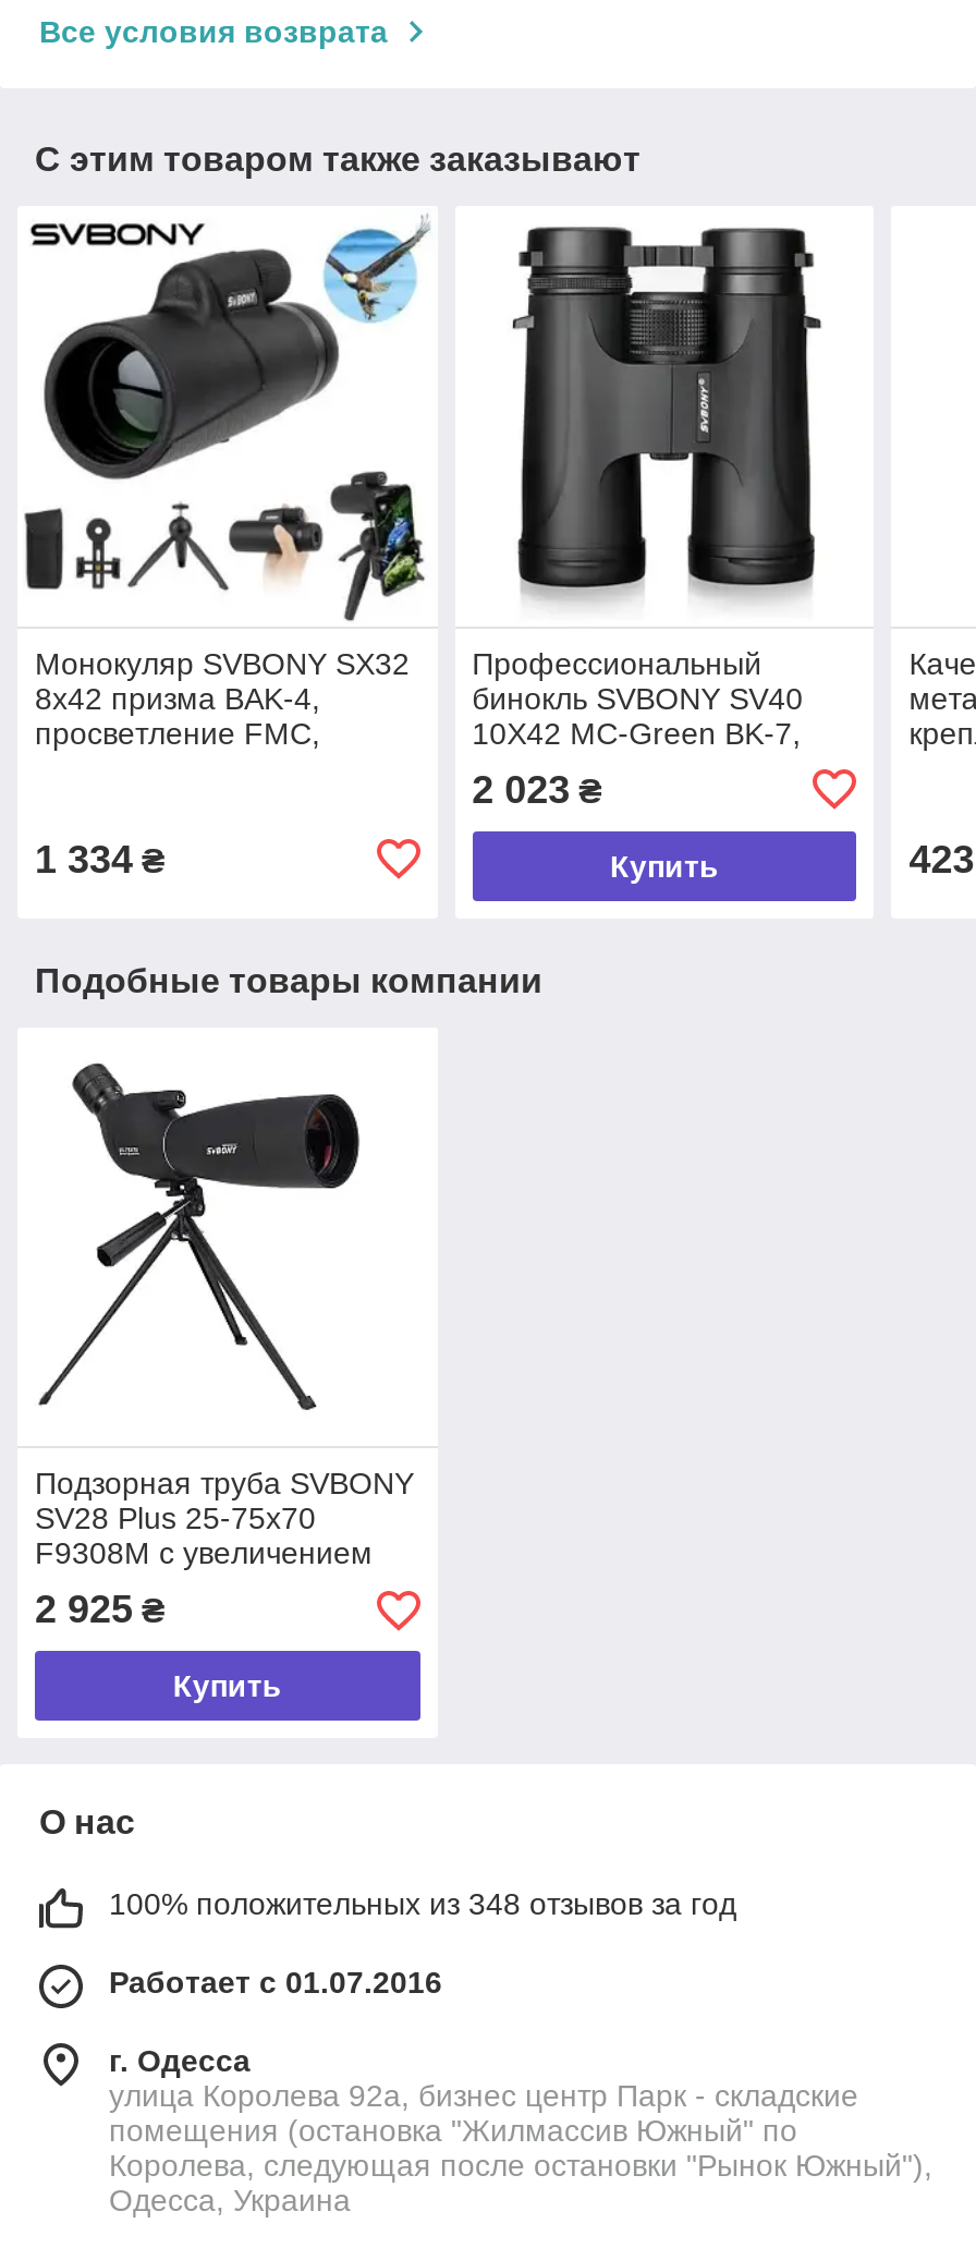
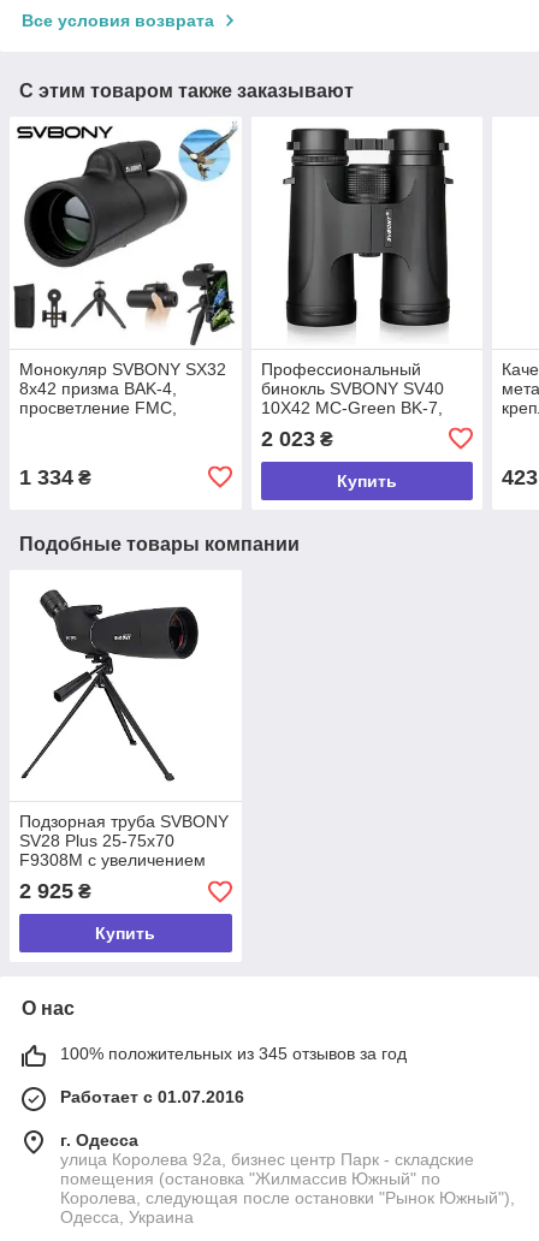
[109,1887,736,1922] 100% положительных из 348 отзывов за год -> [60,1044,407,1064] 100% положительных из 345 отзывов за год

